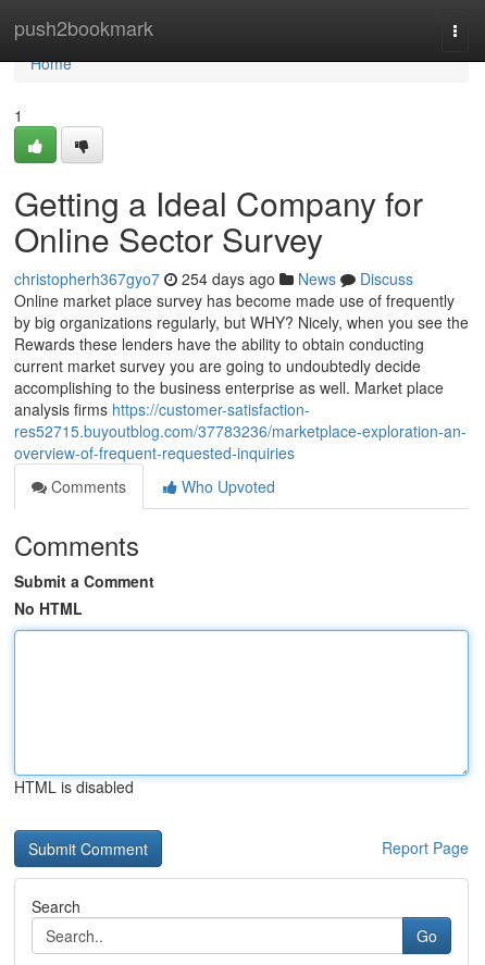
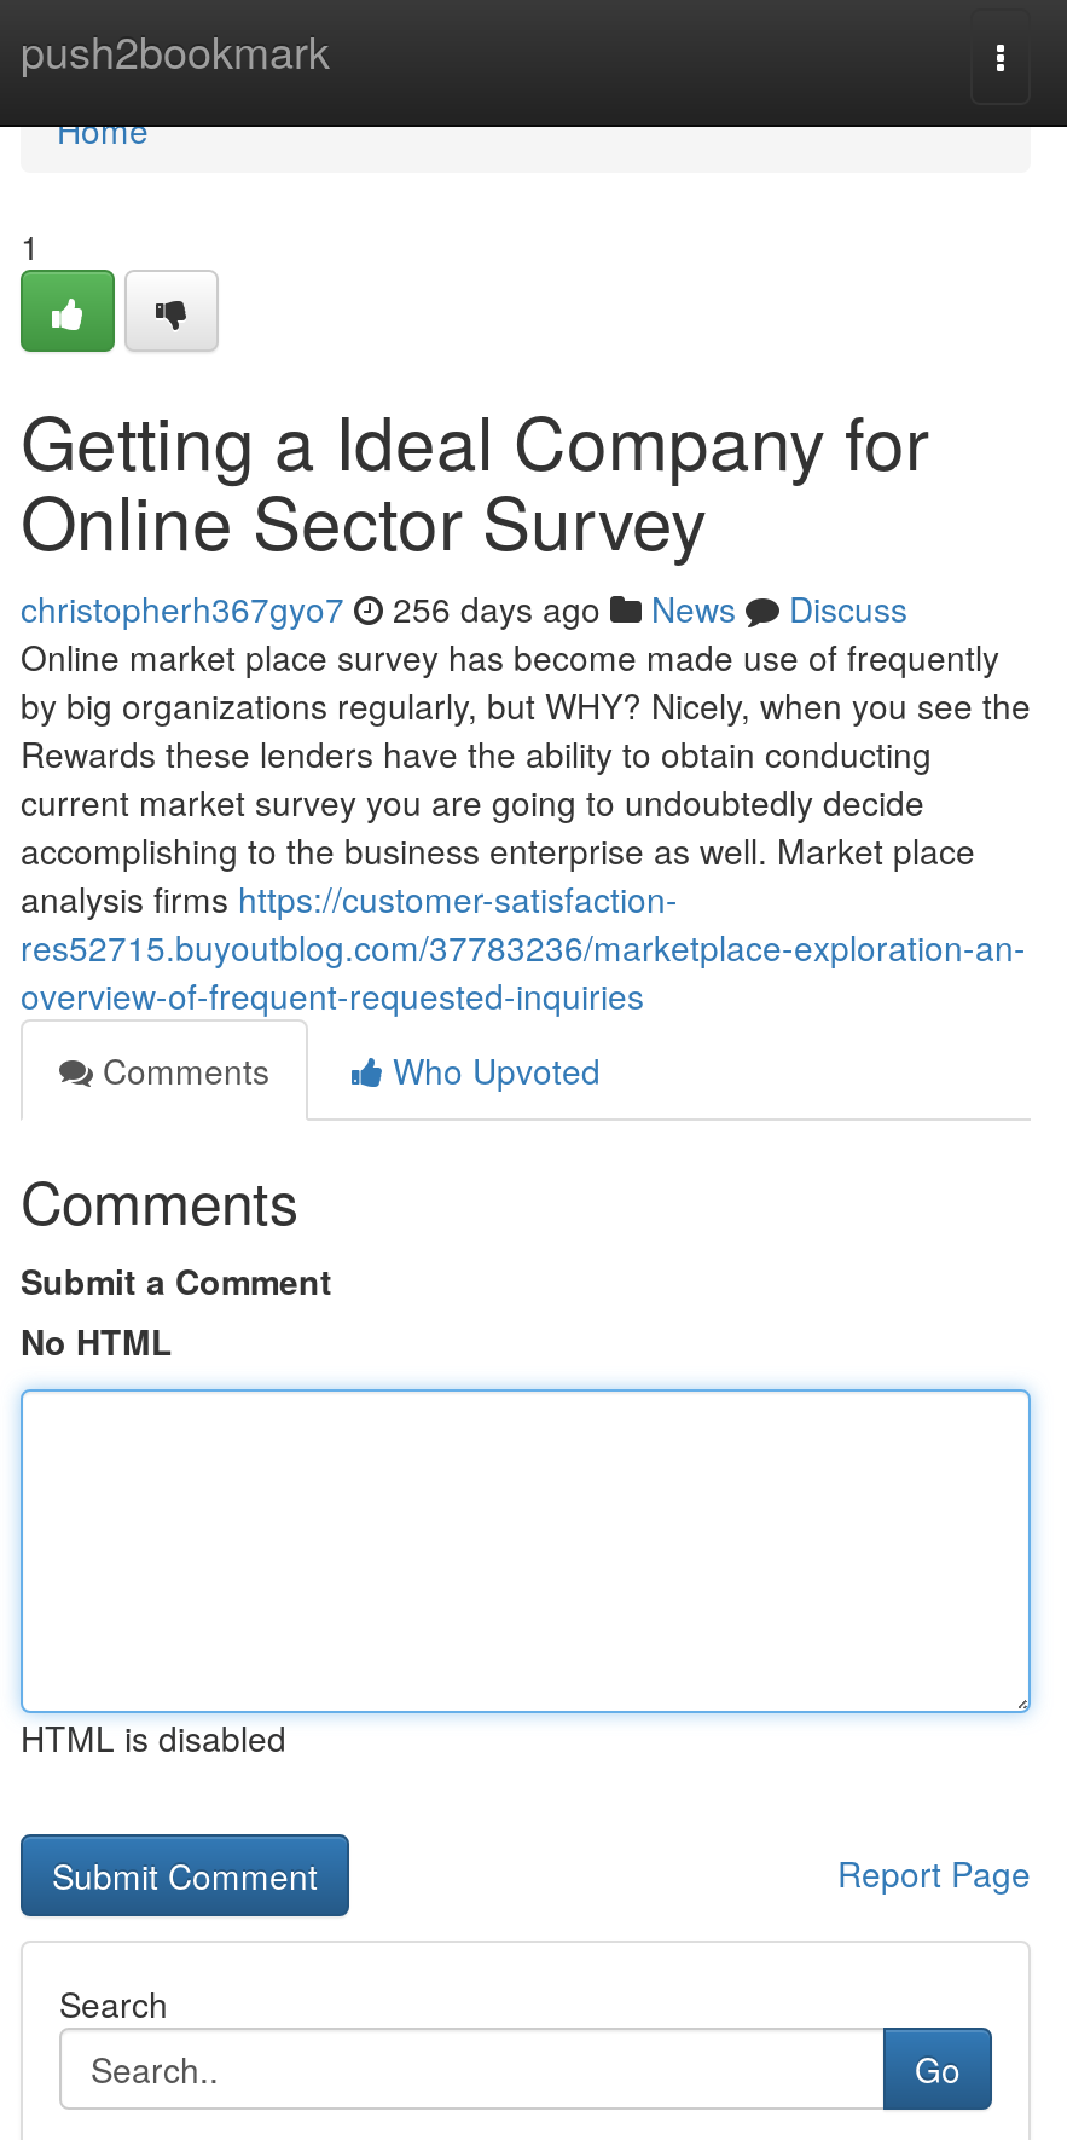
[14,268,413,289] christopherh367gyo7 254 days ago News Discuss -> [21,584,907,632] christopherh367gyo7 256 days ago News Discuss

